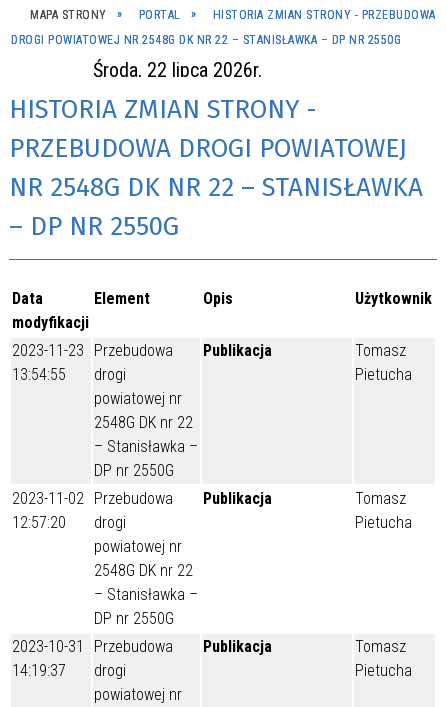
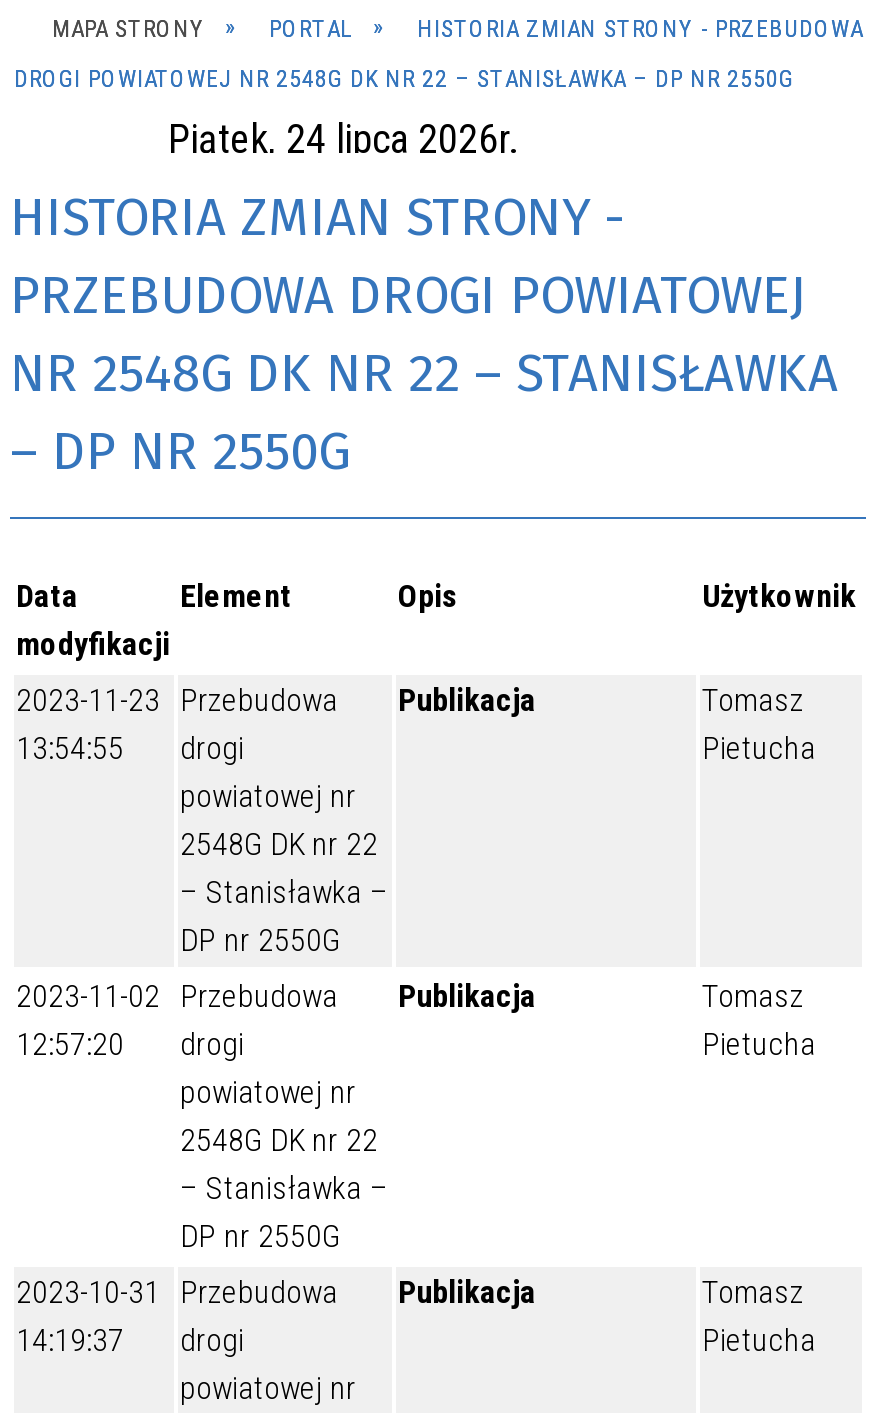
[93,58,262,82] Środa, 22 lipca 2026r. -> [168,115,516,163] Piątek, 24 lipca 2026r.

